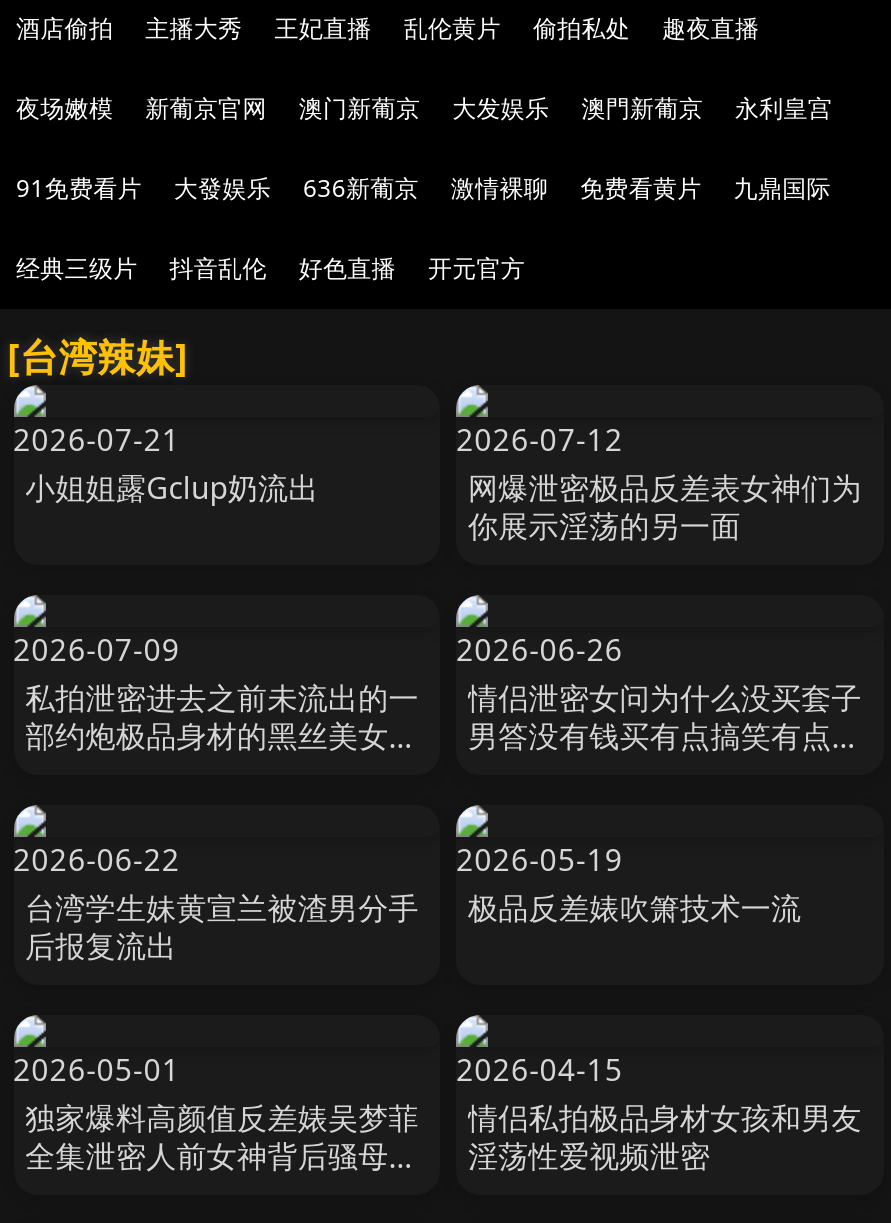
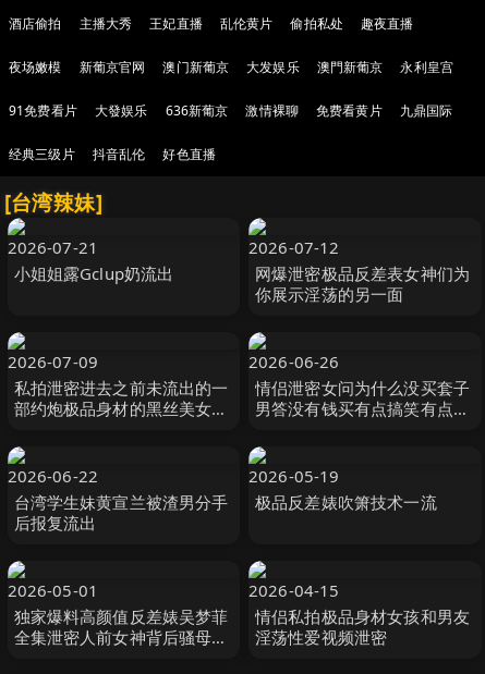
[428,251,525,285] 开元官方 -> none

